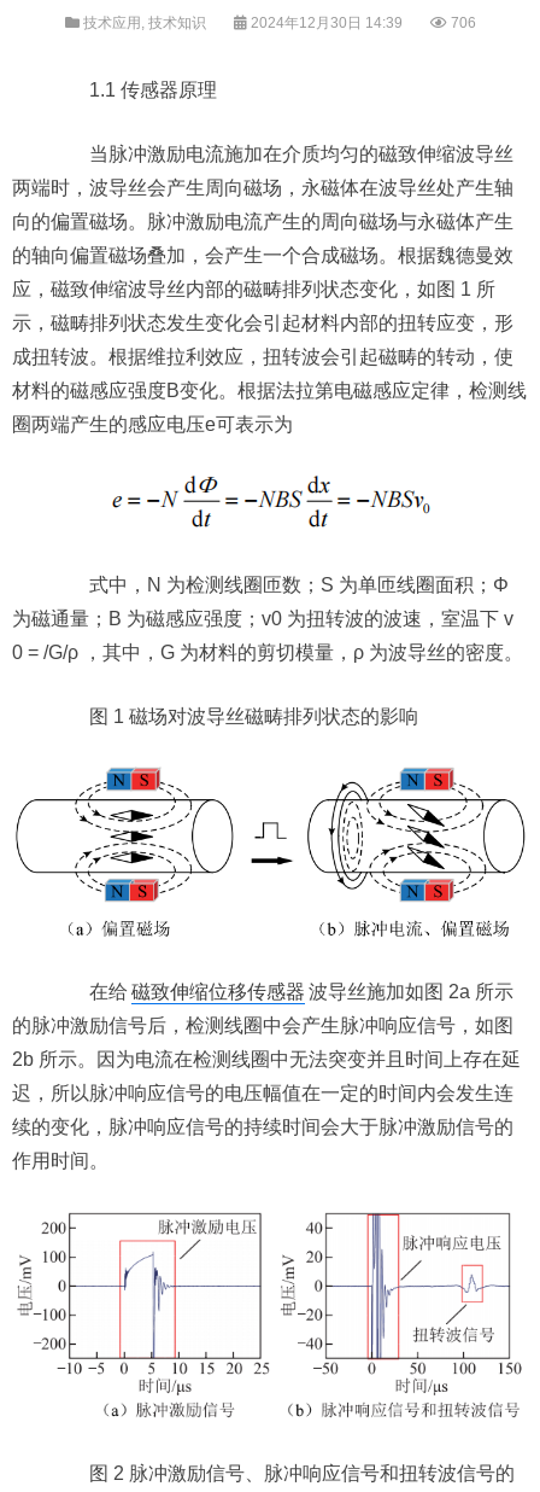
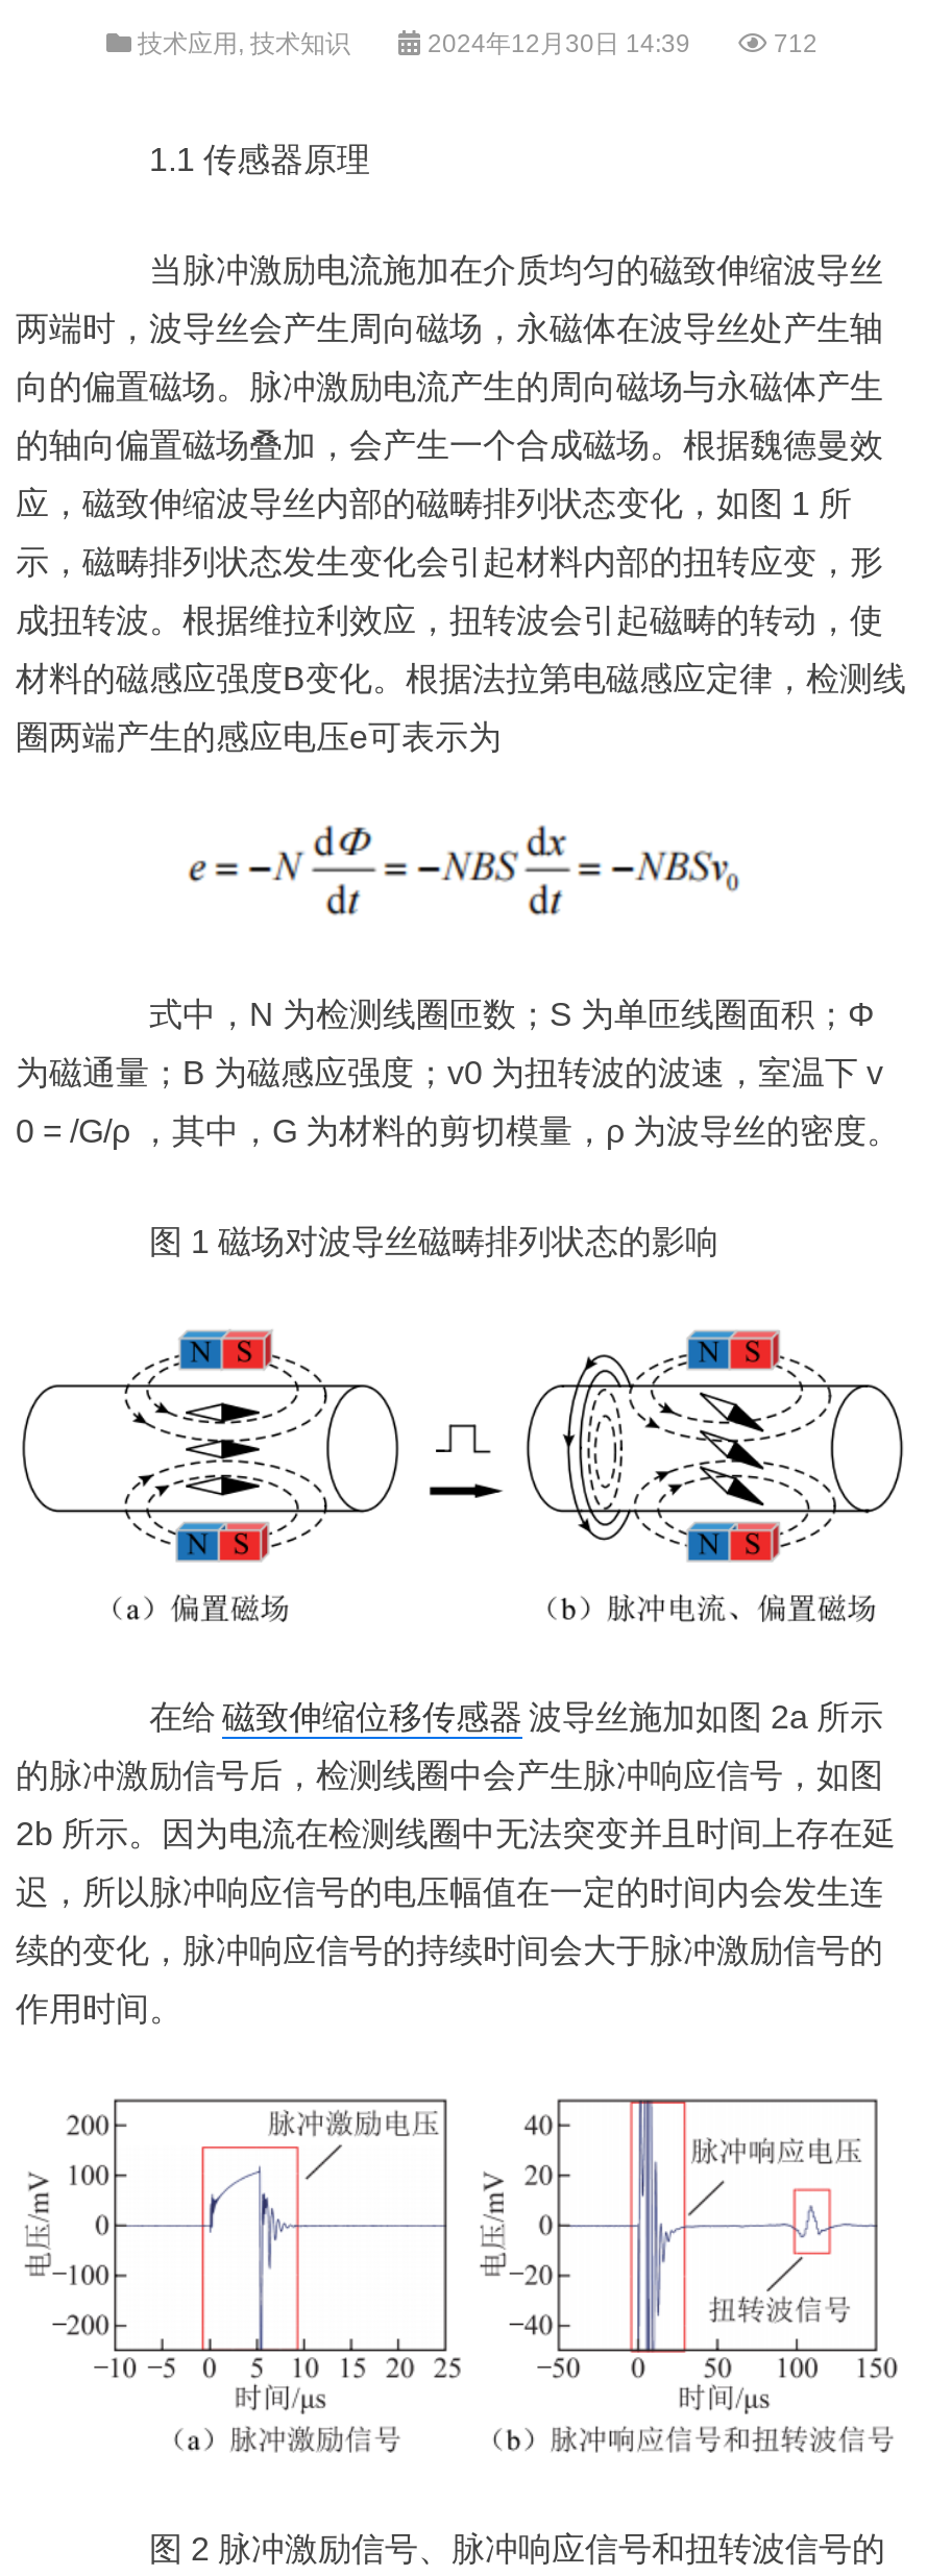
[447,14,476,31] 706 -> [767,29,818,58] 712

